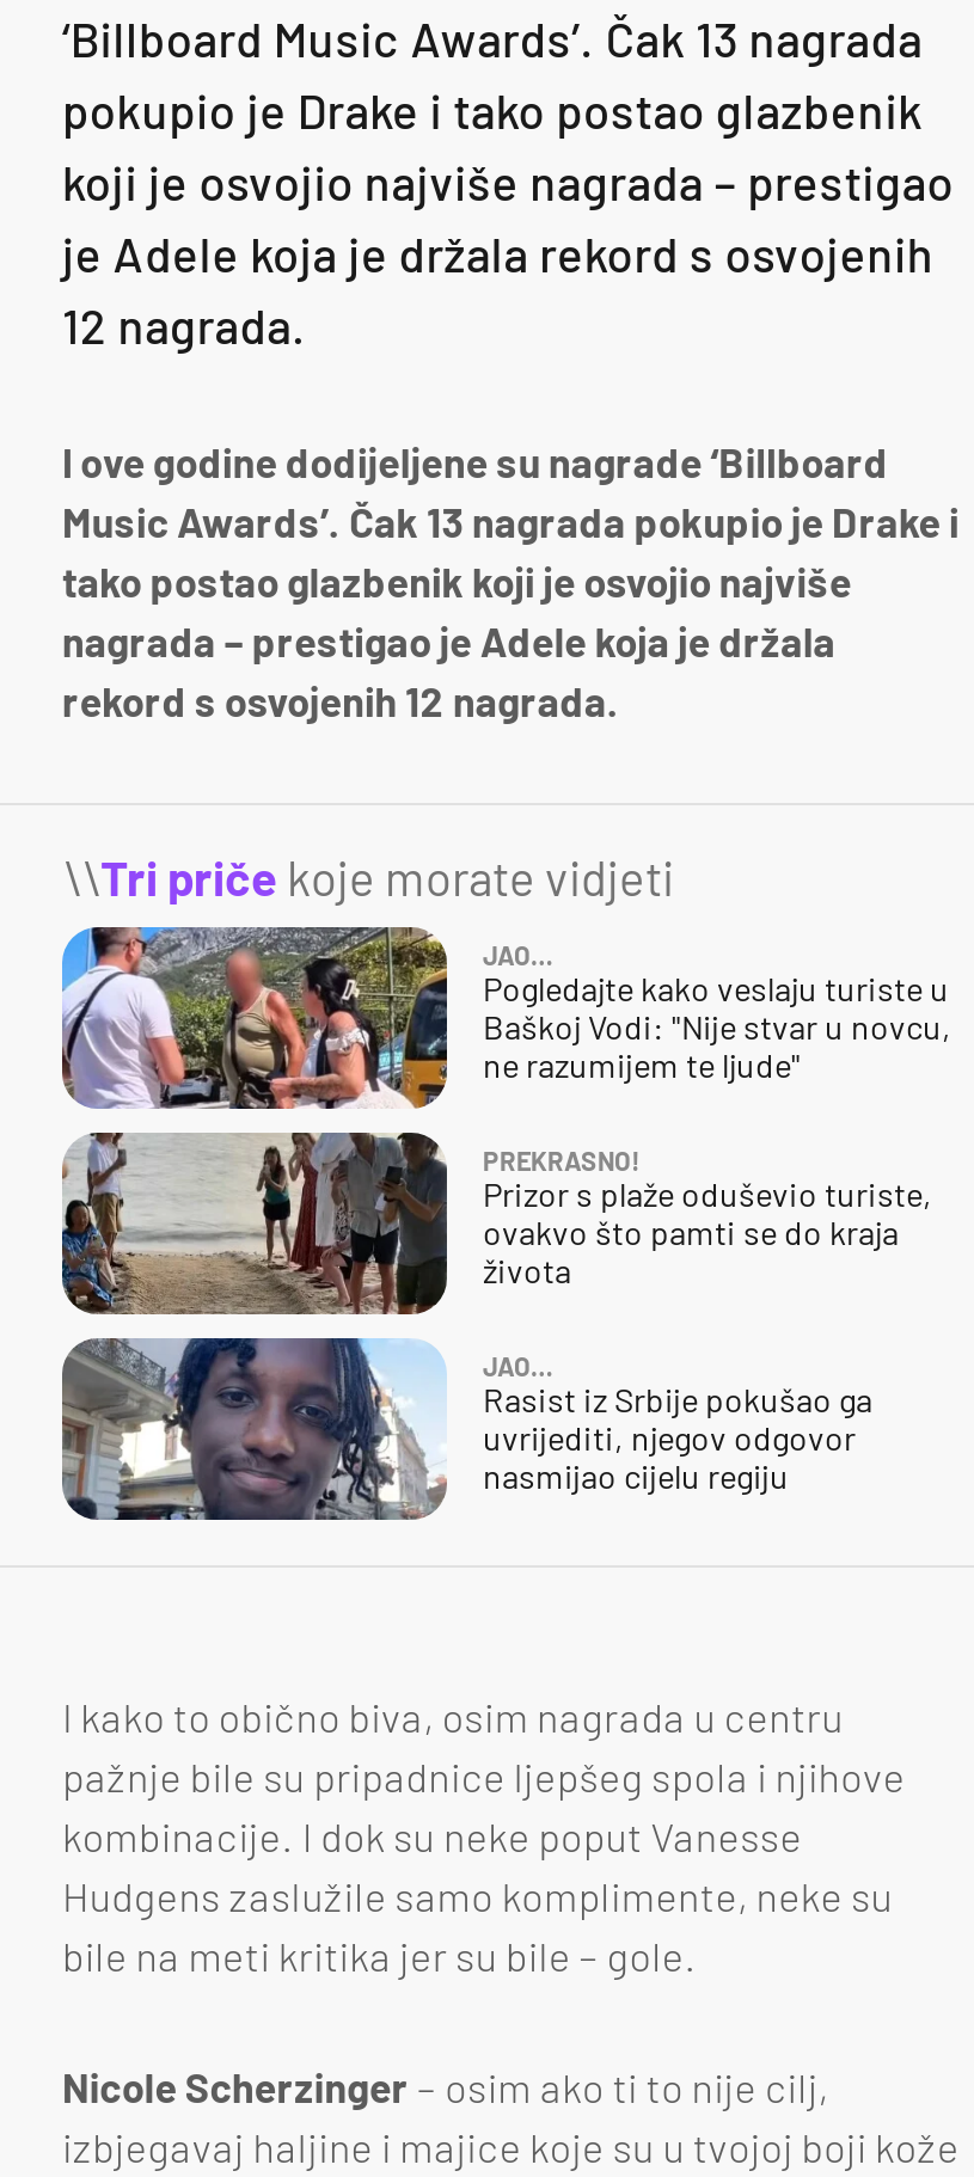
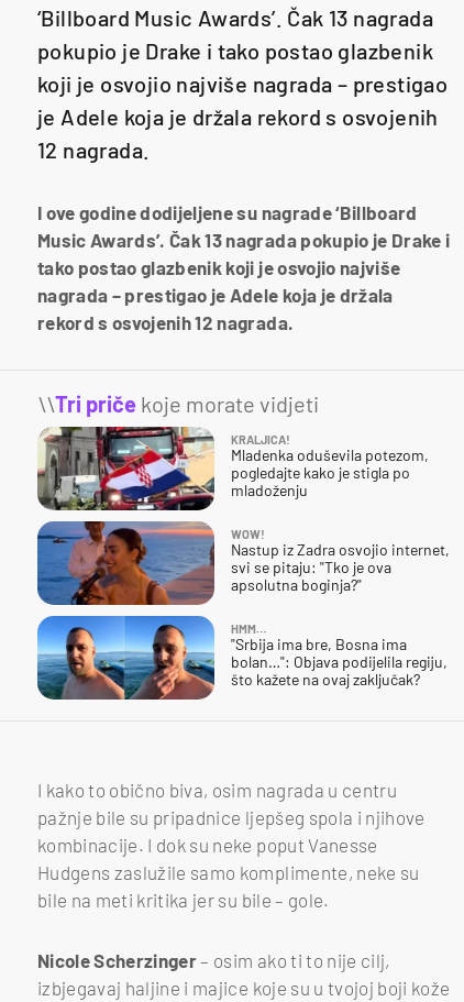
[60,925,951,1111] [image] | JAO… | Pogledajte kako veslaju turiste u | Baškoj Vodi: "Nije stvar u novcu, | ne razumijem te ljude" -> [36,426,429,511] [image] | KRALJICA! | Mladenka oduševila potezom, | pogledajte kako je stigla po | mladoženju
[60,1130,932,1317] [image] | PREKRASNO! | Prizor s plaže oduševio turiste, | ovakvo što pamti se do kraja | života -> [36,520,450,606] [image] | WOW! | Nastup iz Zadra osvojio internet, | svi se pitaju: "Tko je ova | apsolutna boginja?"
[60,1336,872,1522] [image] | JAO… | Rasist iz Srbije pokušao ga | uvrijediti, njegov odgovor | nasmijao cijelu regiju -> [36,615,448,701] [image] | HMM… | "Srbija ima bre, Bosna ima | bolan…": Objava podijelila regiju, | što kažete na ovaj zaključak?

